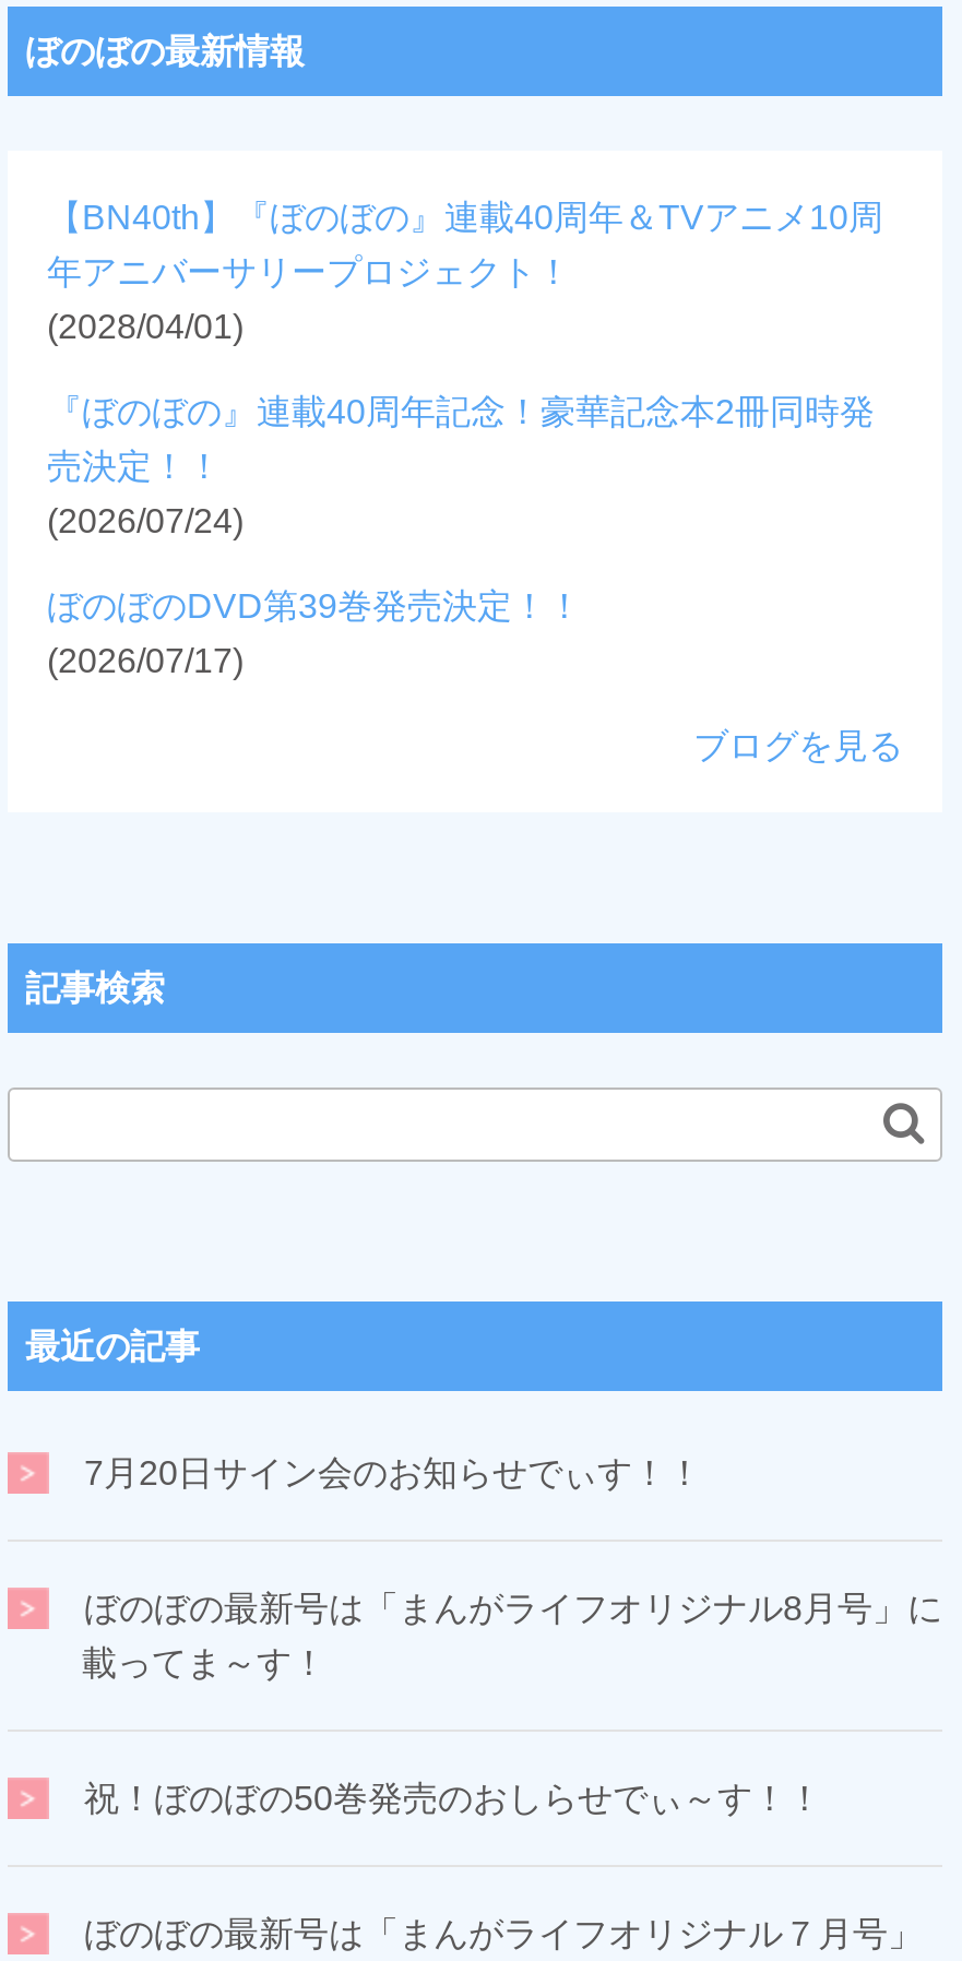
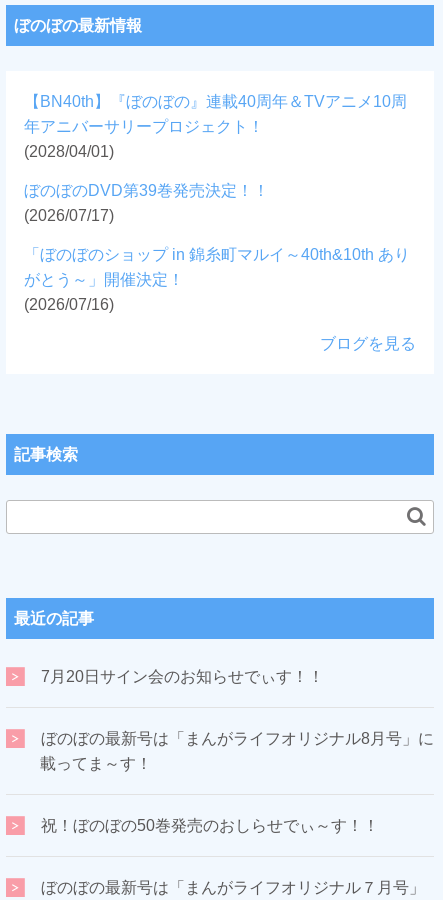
[47,394,875,540] 『ぼのぼの』連載40周年記念！豪華記念本2冊同時発 | 売決定！！ | (2026/07/24) -> none
moved [47,588,582,680] -> [24,182,269,224]: ぼのぼのDVD第39巻発売決定！！ | (2026/07/17)
none -> [24,246,410,313] 「ぼのぼのショップ in 錦糸町マルイ～40th&10th あり | がとう～」開催決定！ | (2026/07/16)

